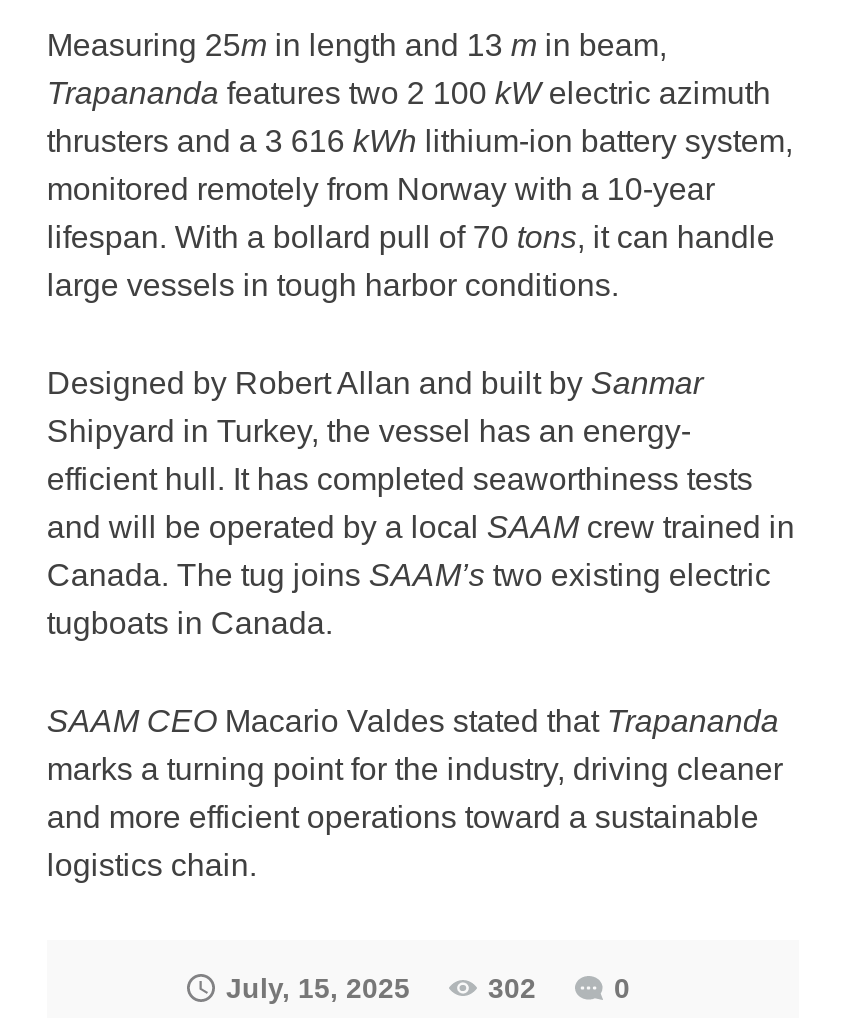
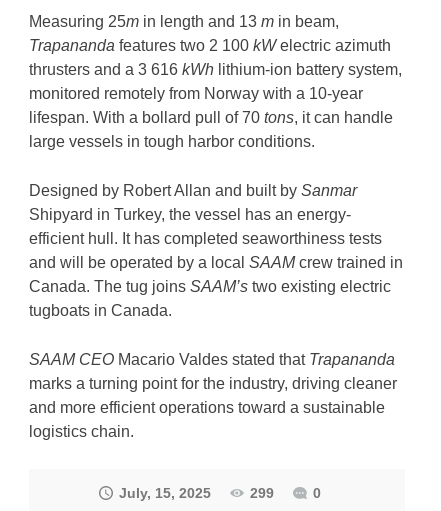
[488,973,536,1005] 302 -> [249,485,273,501] 299

